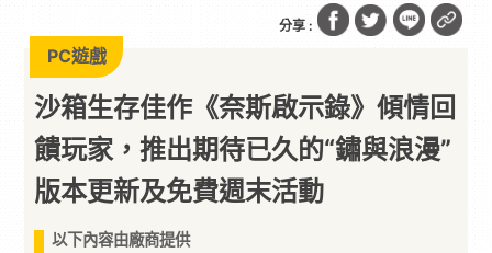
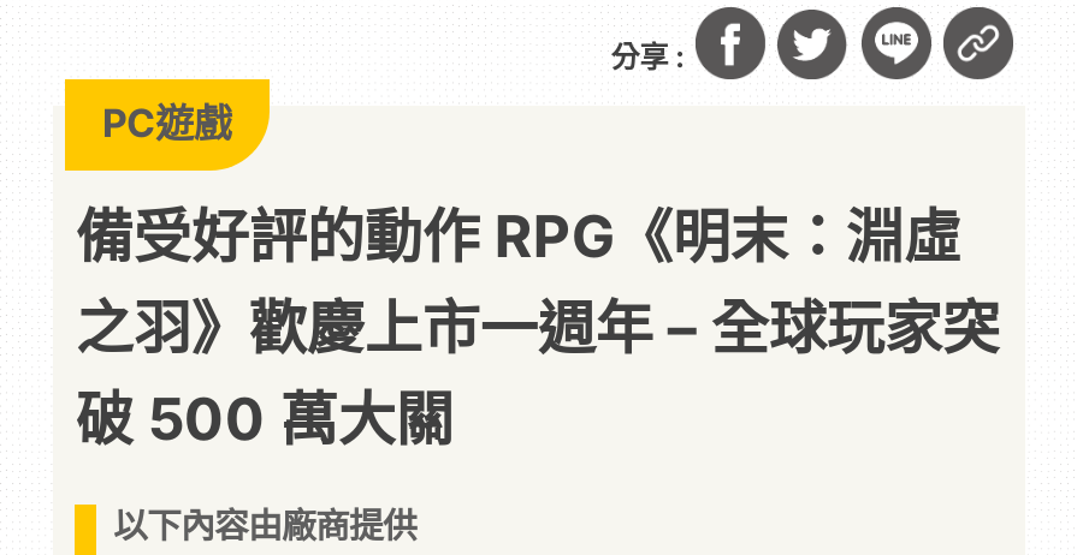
[34,92,456,207] 沙箱生存佳作《奈斯啟示錄》傾情回 | 饋玩家，推出期待已久的“鏽與浪漫” | 版本更新及免費週末活動 -> [76,202,1000,454] 備受好評的動作 RPG《明末：淵虛 | 之羽》歡慶上市一週年 – 全球玩家突 | 破 500 萬大關

